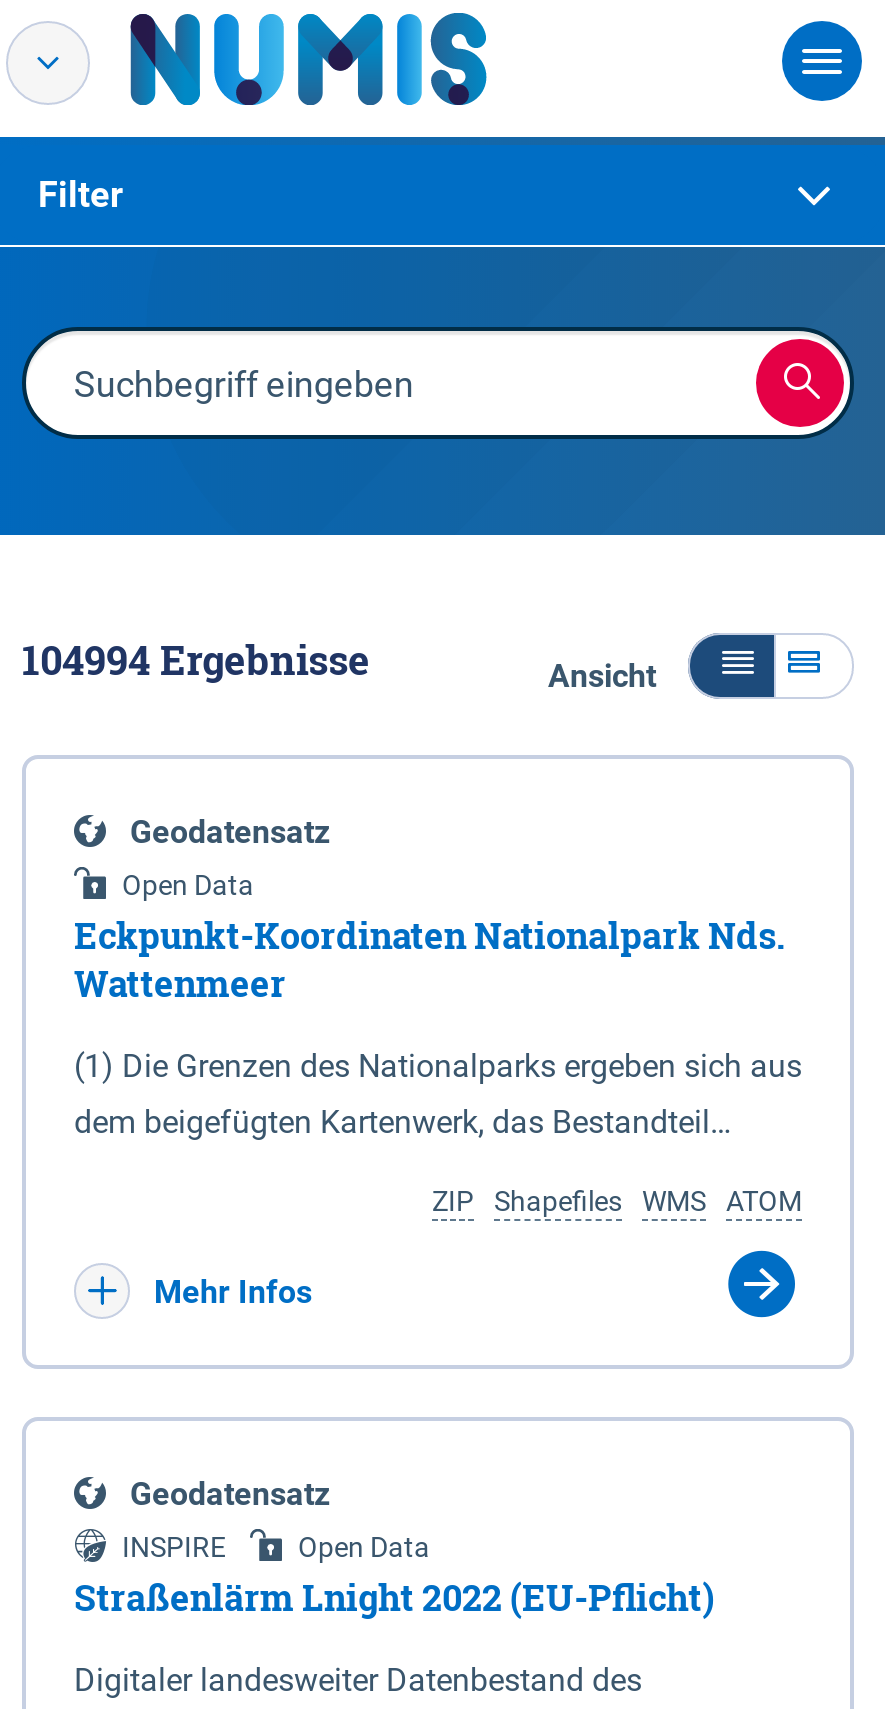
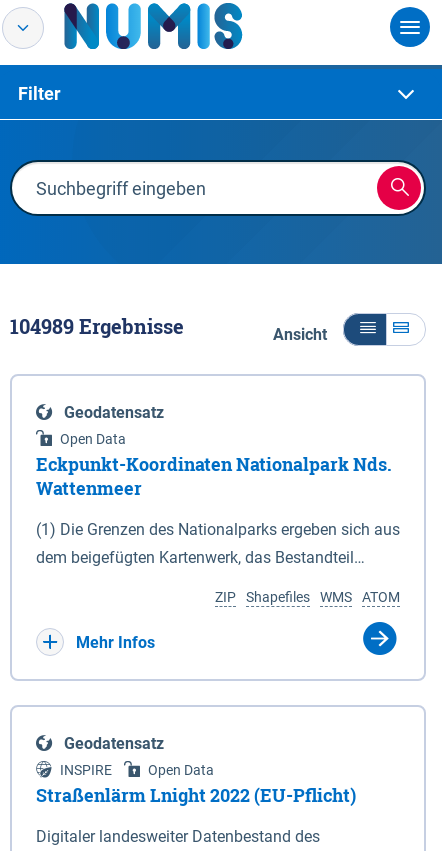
[22,633,370,685] 104994 Ergebnisse -> [10,313,184,339] 104989 Ergebnisse

